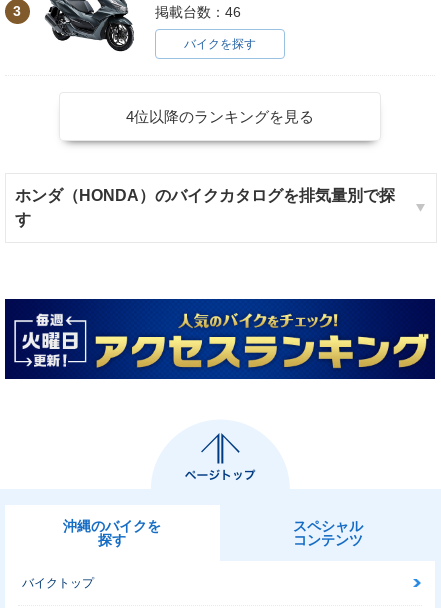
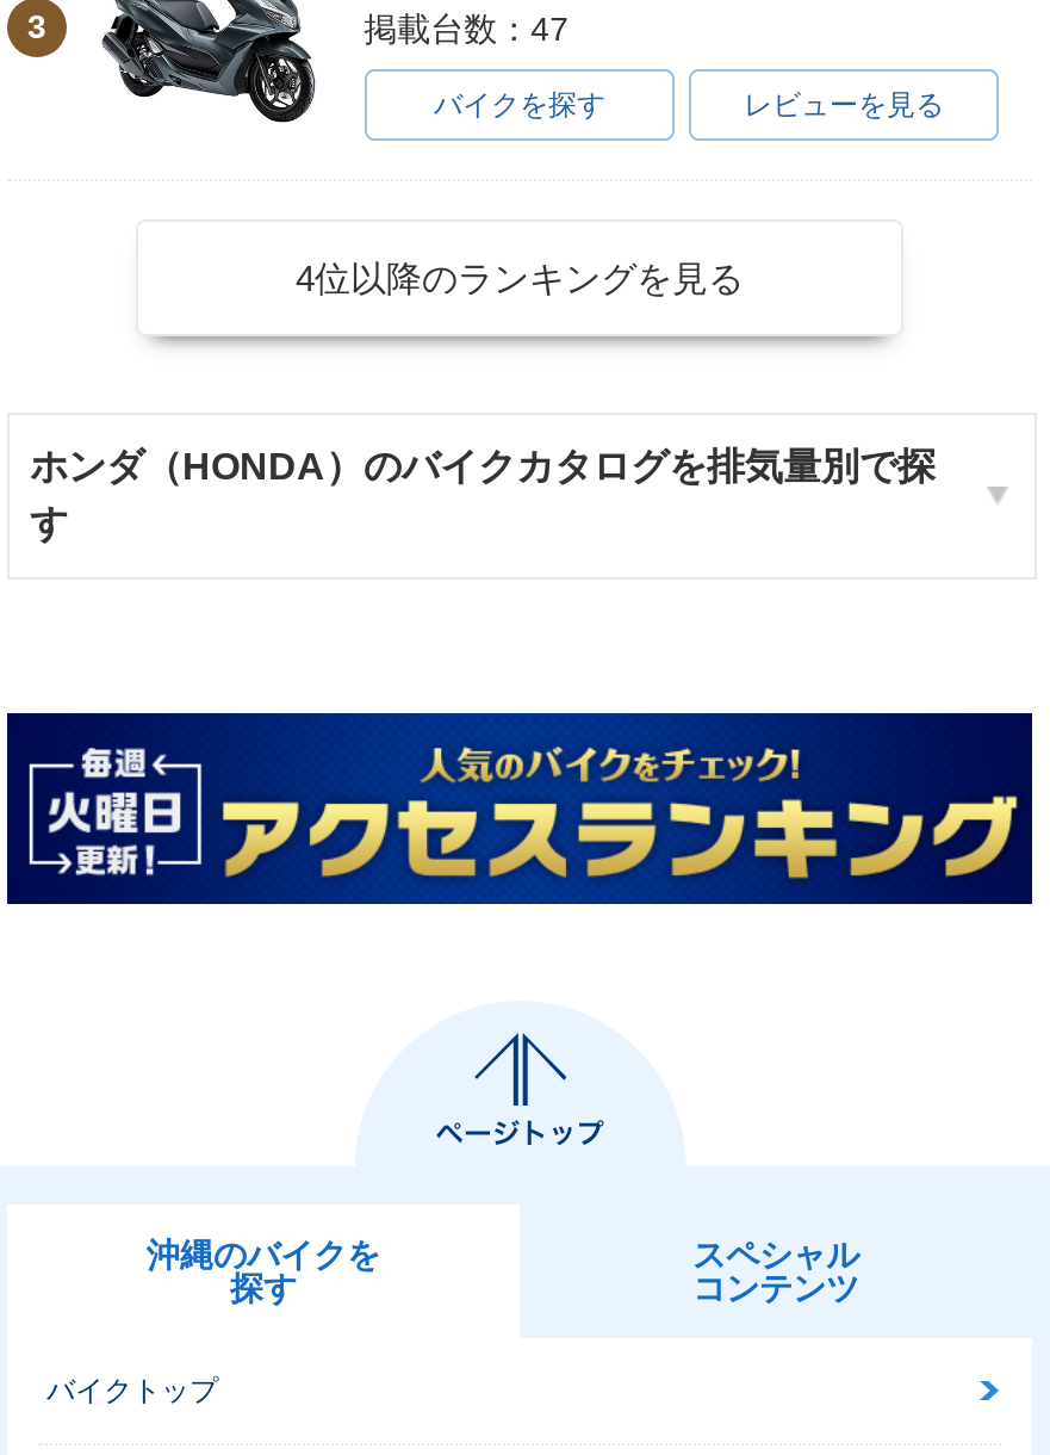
[155,4,241,20] 掲載台数：46 -> [364,9,569,47] 掲載台数：47
none -> [744,88,944,121] レビューを見る

